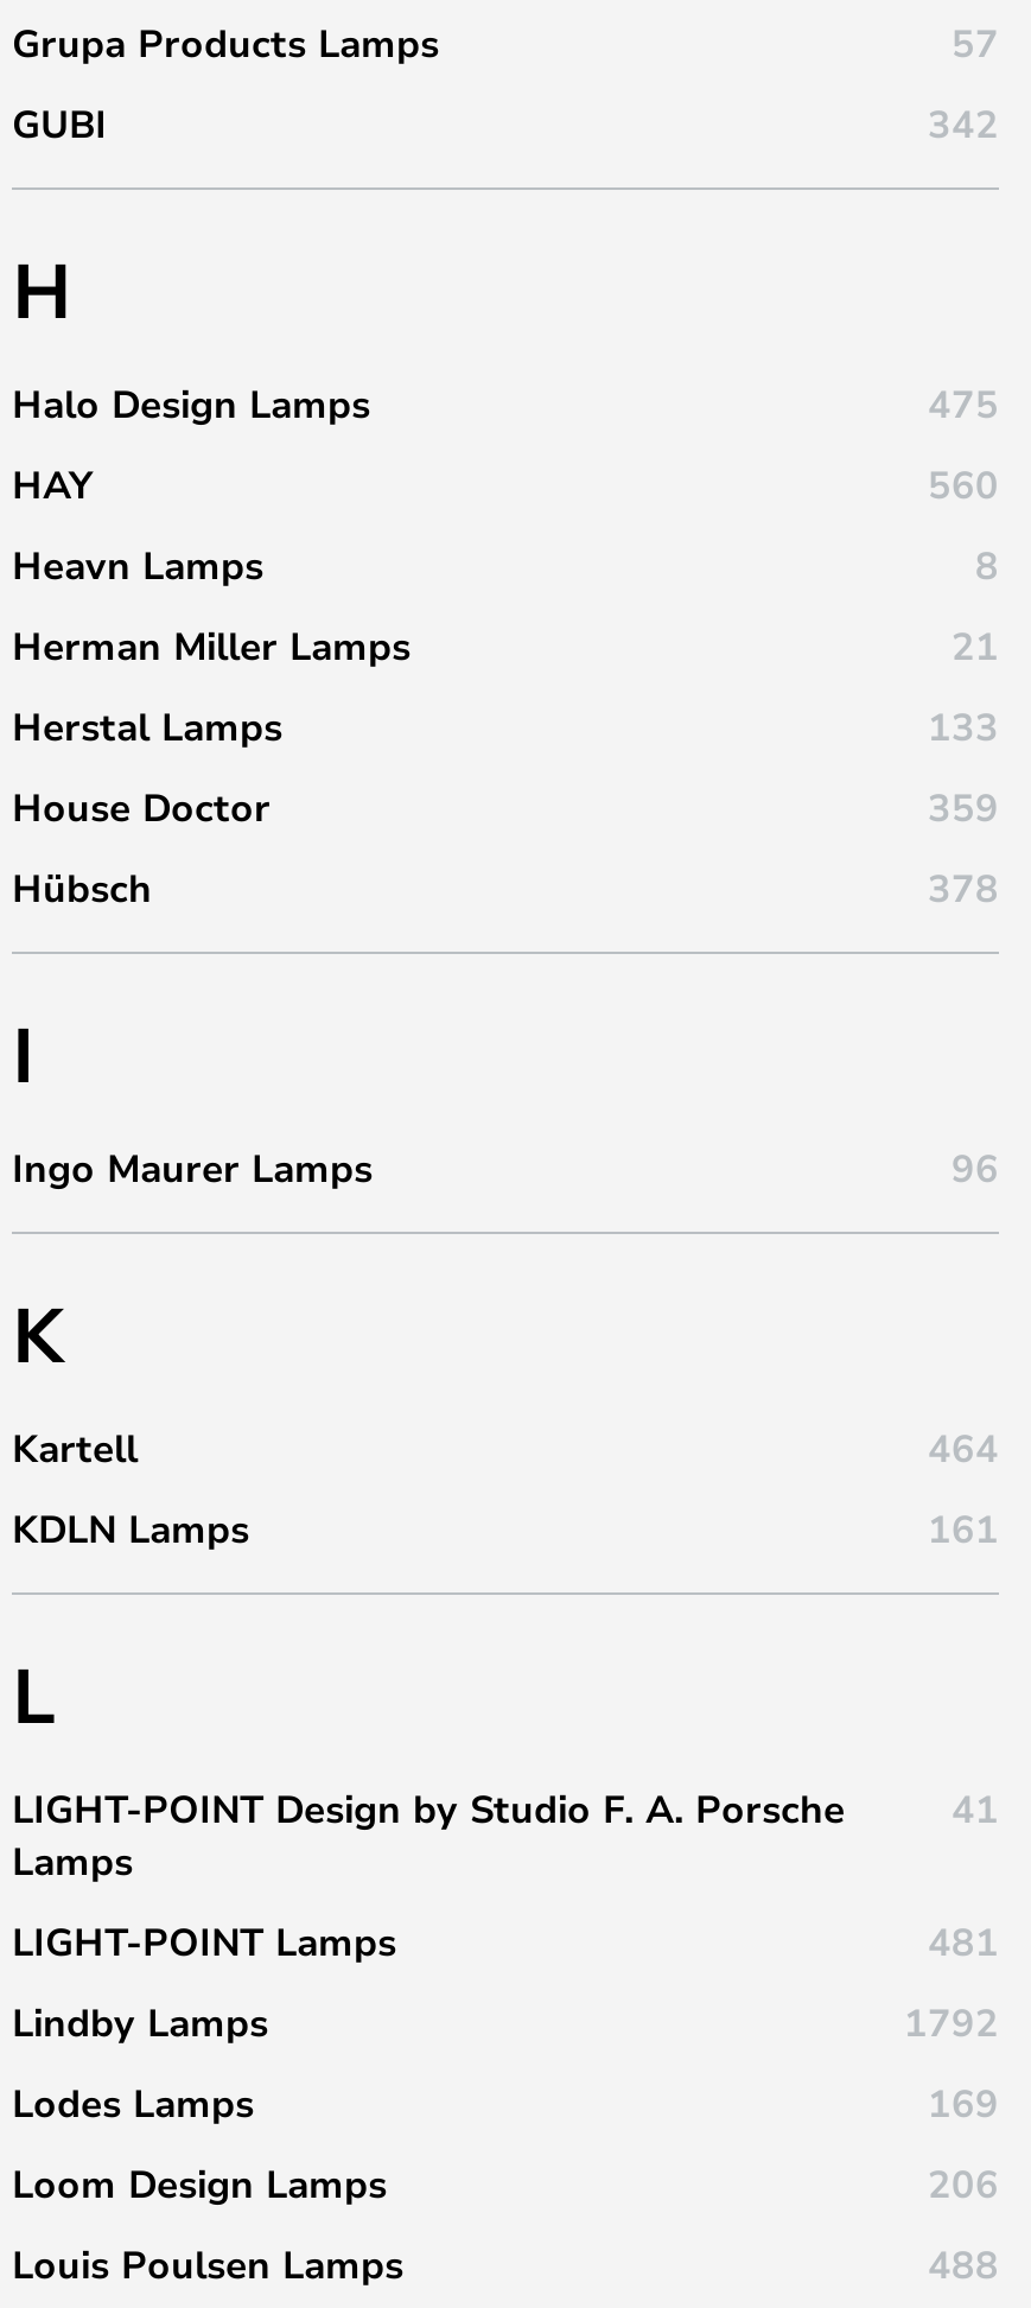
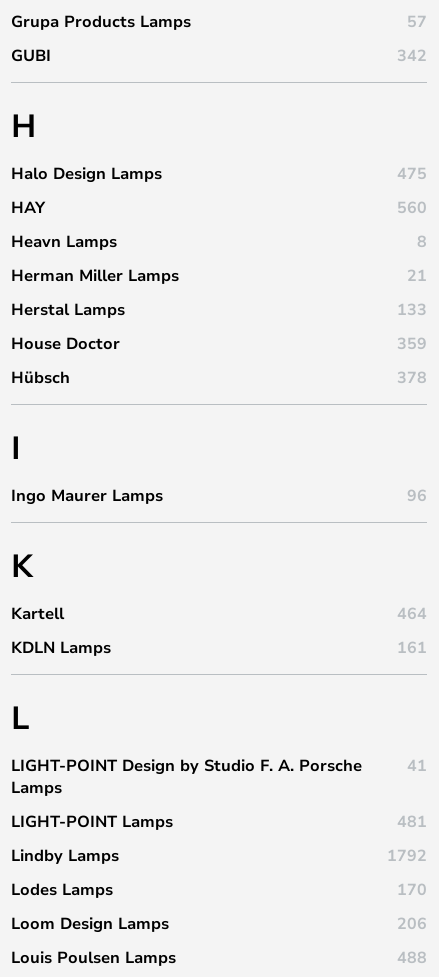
[928,2077,999,2129] 169 -> [397,878,427,900] 170

